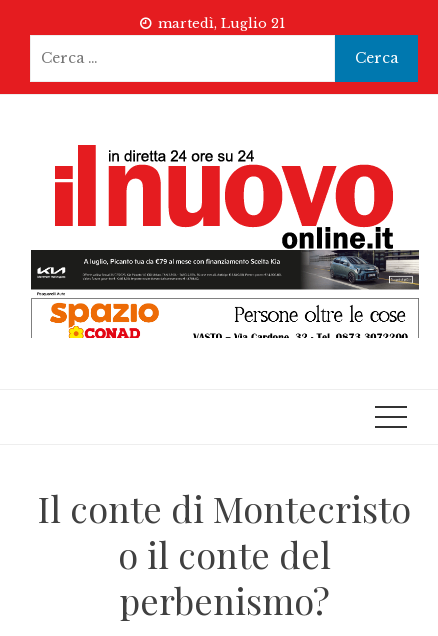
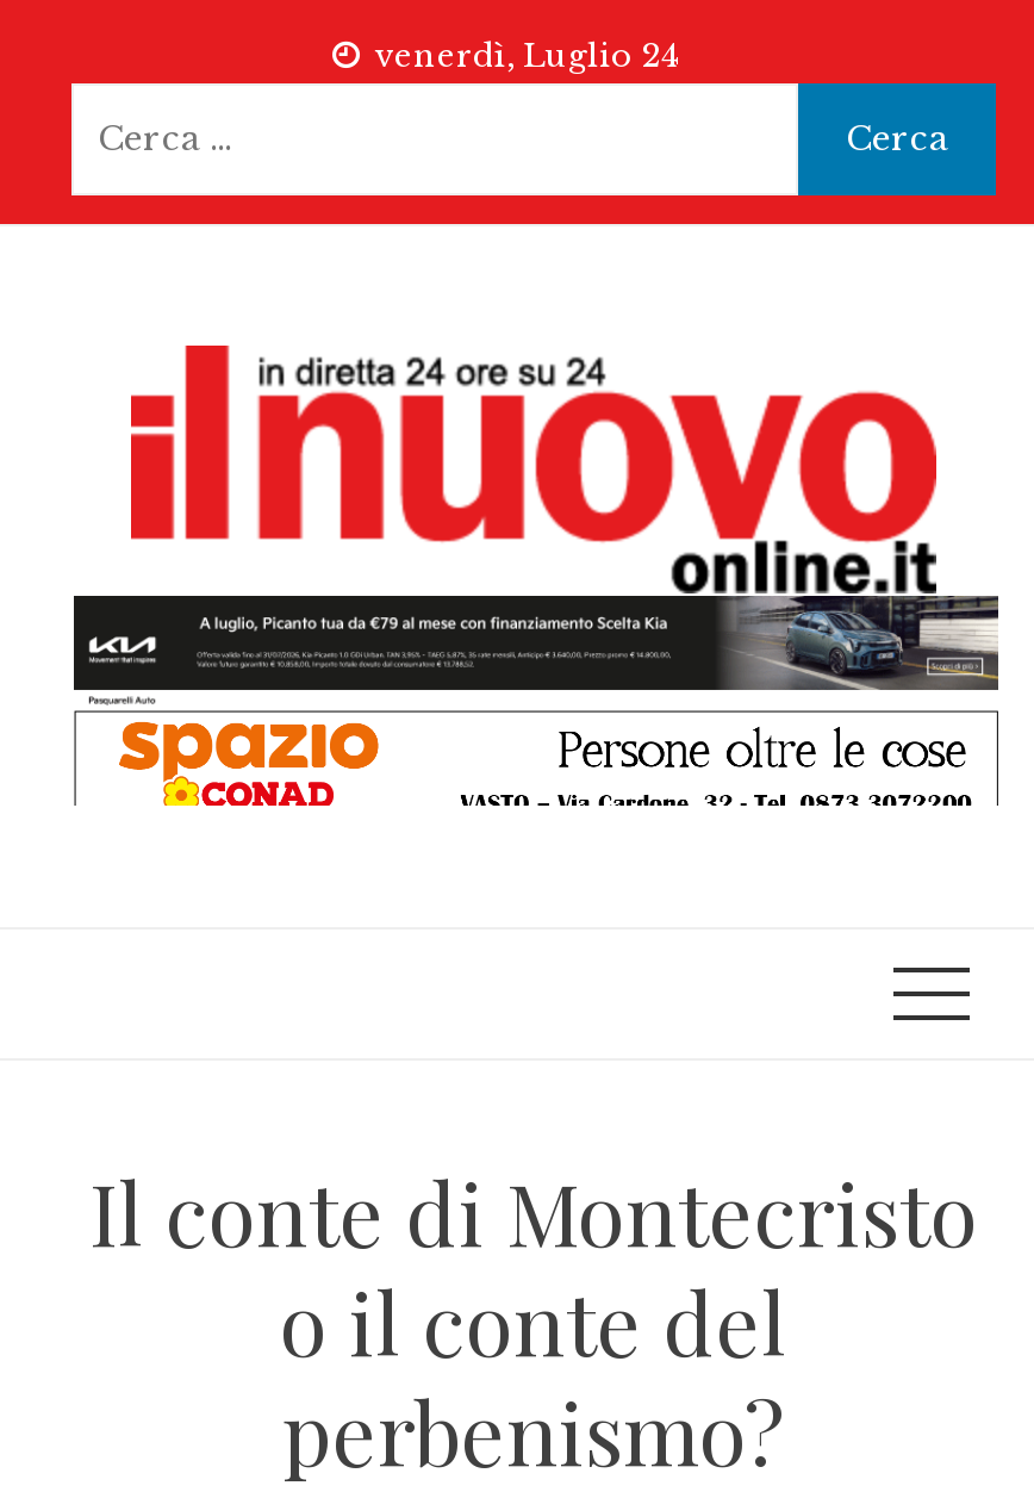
[157,15,284,32] martedì, Luglio 21 -> [375,36,678,76] venerdì, Luglio 24

